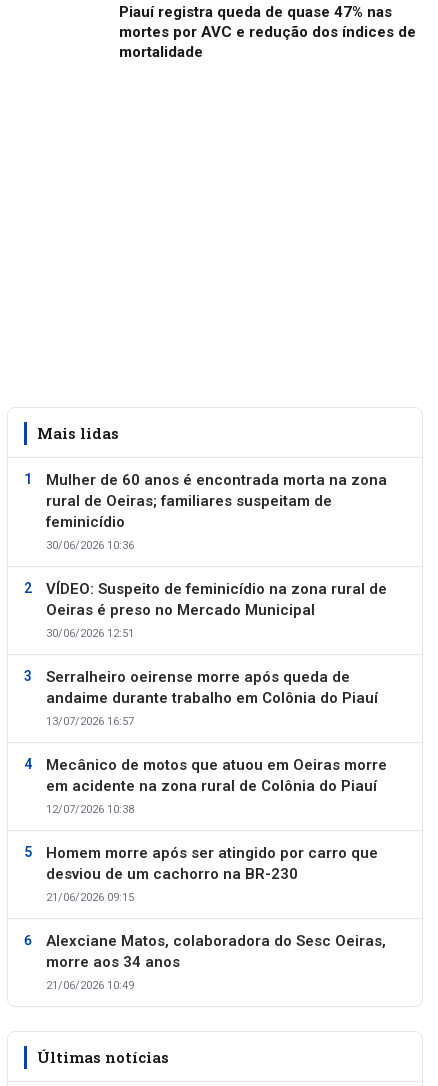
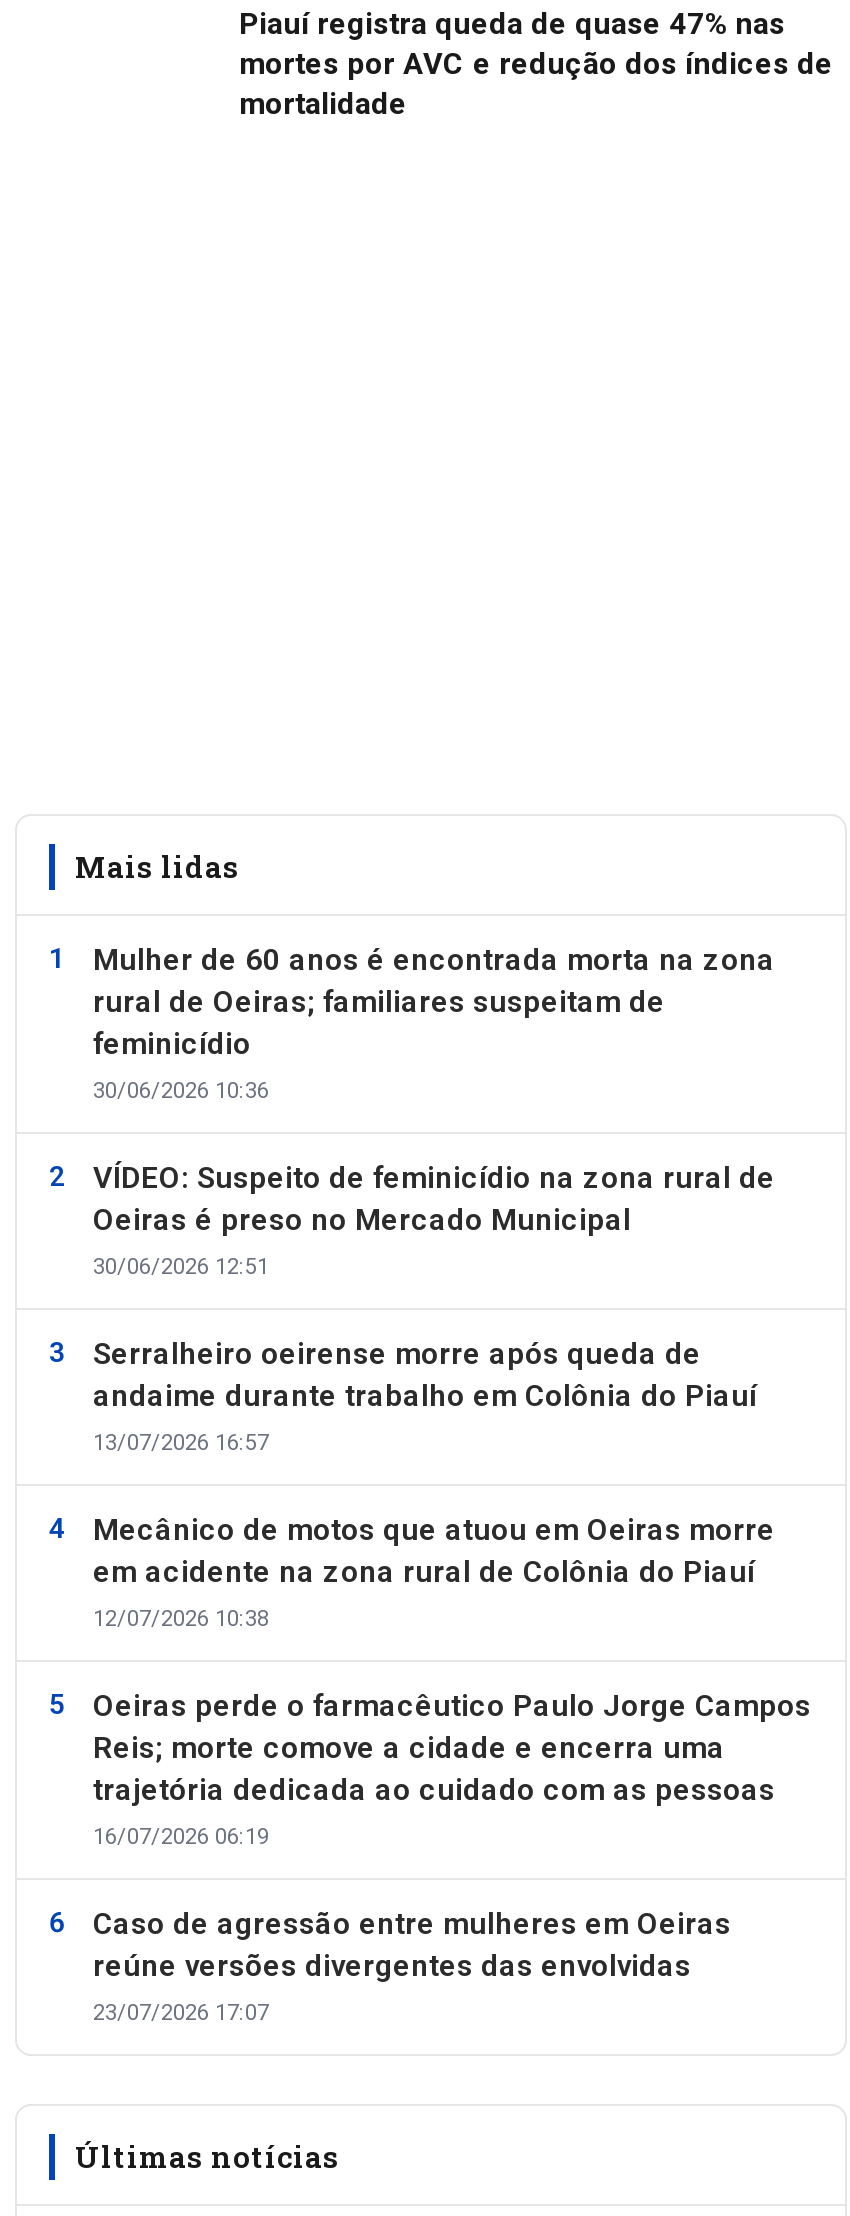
[46,844,378,904] Homem morre após ser atingido por carro que | desviou de um cachorro na BR-230 | 21/06/2026 09:15 -> [93,1688,811,1850] Oeiras perde o farmacêutico Paulo Jorge Campos | Reis; morte comove a cidade e encerra uma | trajetória dedicada ao cuidado com as pessoas | 16/07/2026 06:19
[46,932,386,992] Alexciane Matos, colaboradora do Sesc Oeiras, | morre aos 34 anos | 21/06/2026 10:49 -> [93,1906,731,2026] Caso de agressão entre mulheres em Oeiras | reúne versões divergentes das envolvidas | 23/07/2026 17:07

